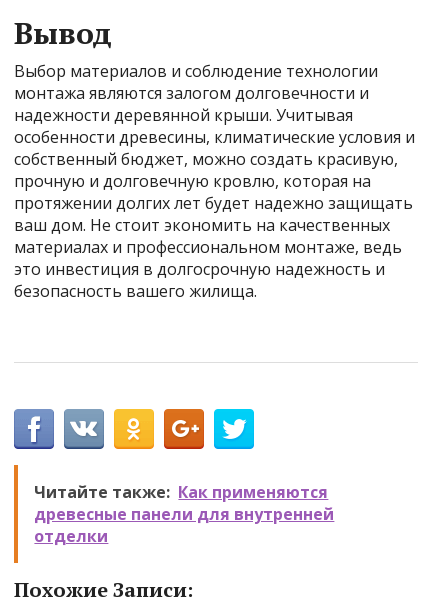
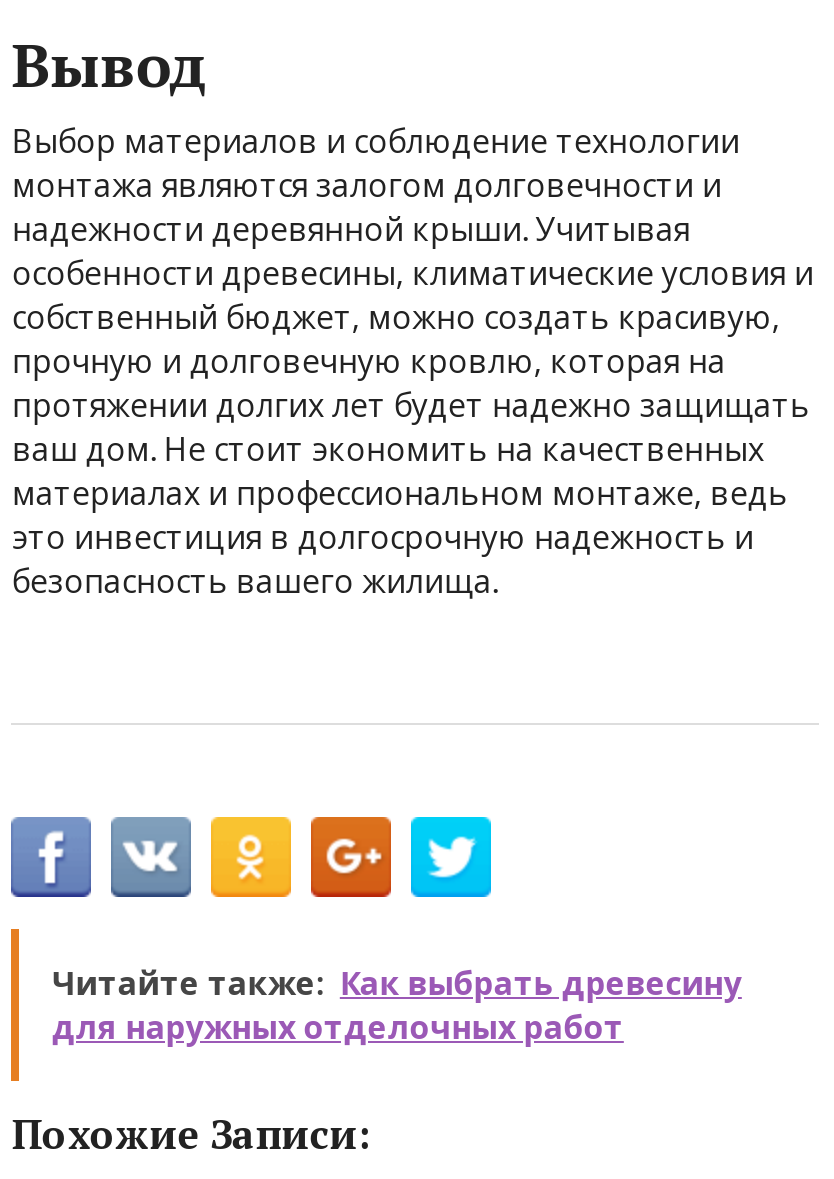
[34,481,334,547] Читайте также: Как применяются | древесные панели для внутренней | отделки -> [52,962,742,1050] Читайте также: Как выбрать древесину | для наружных отделочных работ

